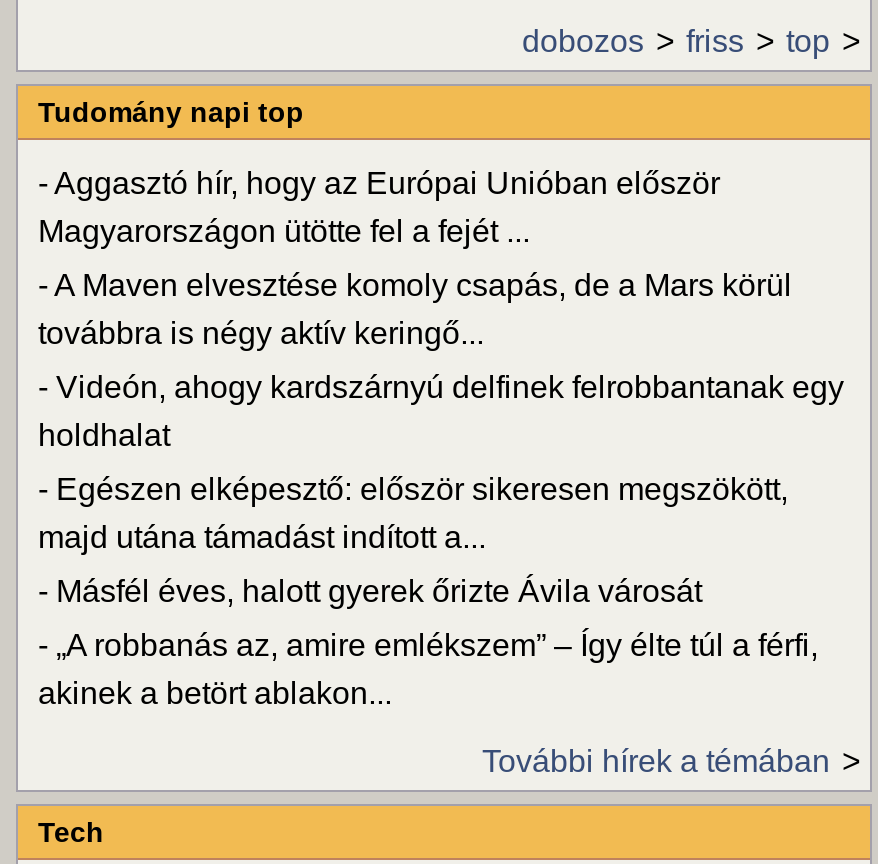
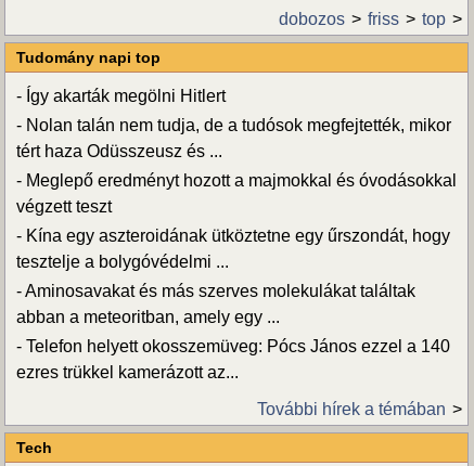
[38,166,720,248] - Aggasztó hír, hogy az Európai Unióban először | Magyarországon ütötte fel a fejét ... -> [16,87,226,105] - Így akarták megölni Hitlert
[38,268,792,350] - A Maven elvesztése komoly csapás, de a Mars körül | továbbra is négy aktív keringő... -> [16,116,451,160] - Nolan talán nem tudja, de a tudósok megfejtették, mikor | tért haza Odüsszeusz és ...
[38,370,844,452] - Videón, ahogy kardszárnyú delfinek felrobbantanak egy | holdhalat -> [16,171,457,216] - Meglepő eredményt hozott a majmokkal és óvodásokkal | végzett teszt
[38,472,788,554] - Egészen elképesztő: először sikeresen megszökött, | majd utána támadást indított a... -> [16,226,450,271] - Kína egy aszteroidának ütköztetne egy űrszondát, hogy | tesztelje a bolygóvédelmi ...
[38,574,702,608] - Másfél éves, halott gyerek őrizte Ávila városát -> [16,282,415,326] - Aminosavakat és más szerves molekulákat találtak | abban a meteoritban, amely egy ...
[38,628,818,710] - „A robbanás az, amire emlékszem” – Így élte túl a férfi, | akinek a betört ablakon... -> [16,337,450,381] - Telefon helyett okosszemüveg: Pócs János ezzel a 140 | ezres trükkel kamerázott az...

